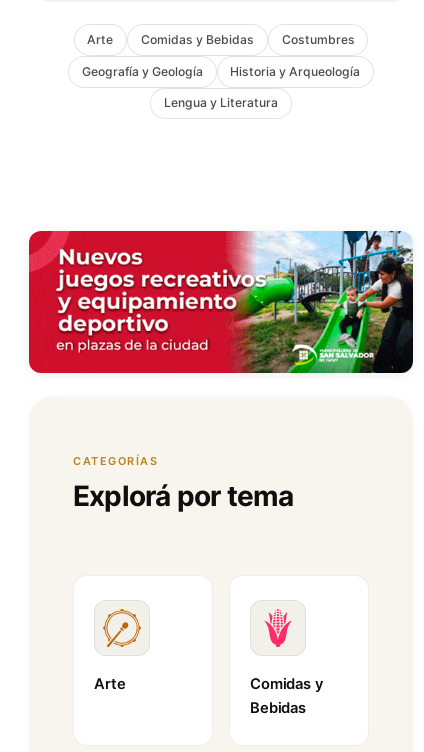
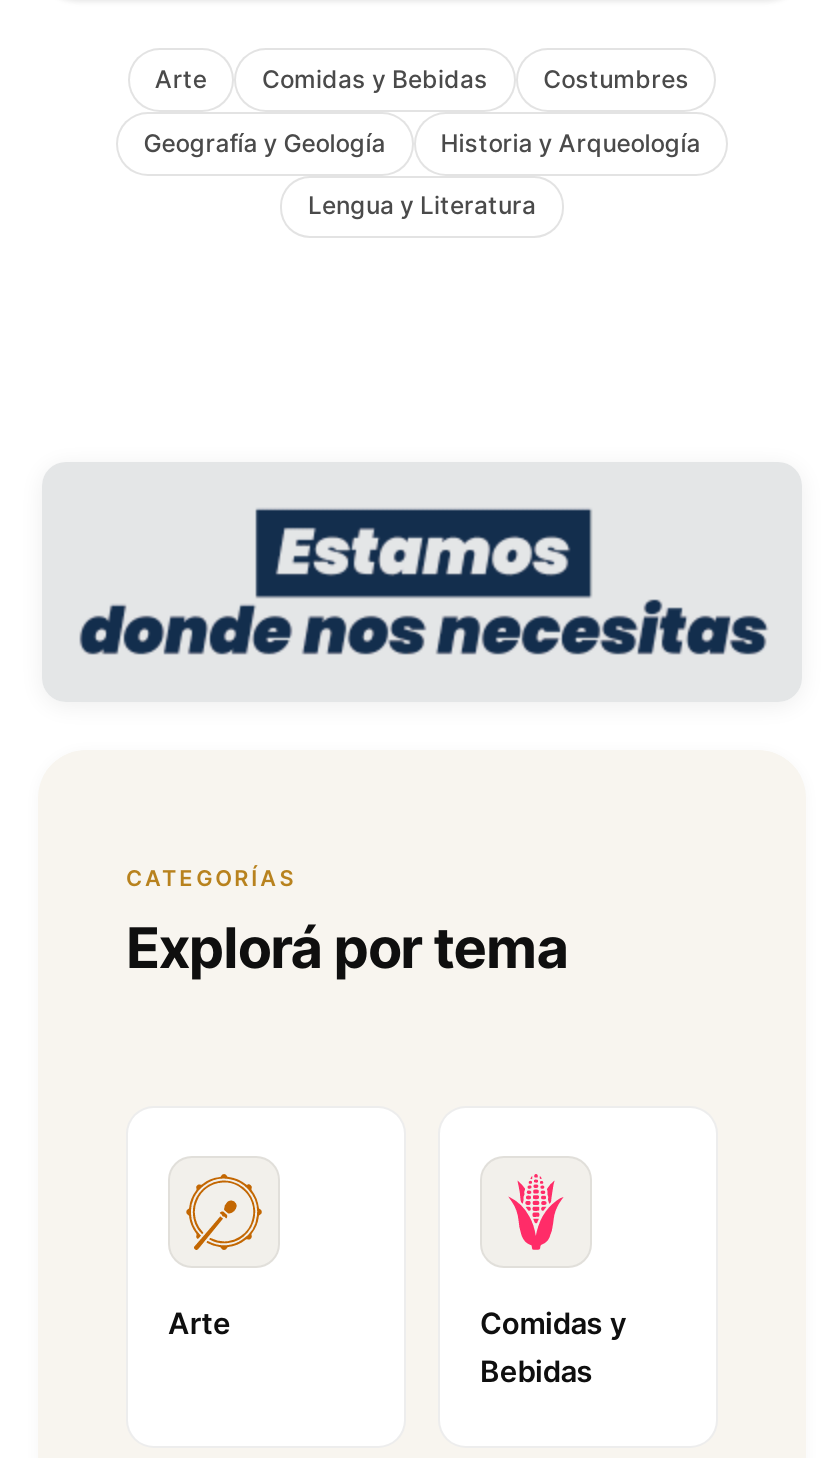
[28,230,414,374] [image] -> [38,462,806,702] [image]

